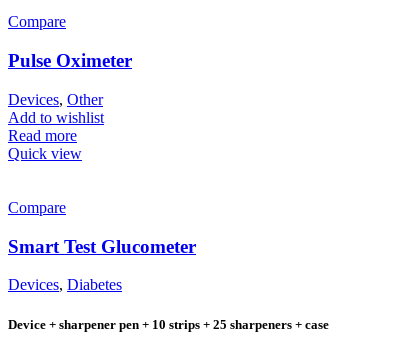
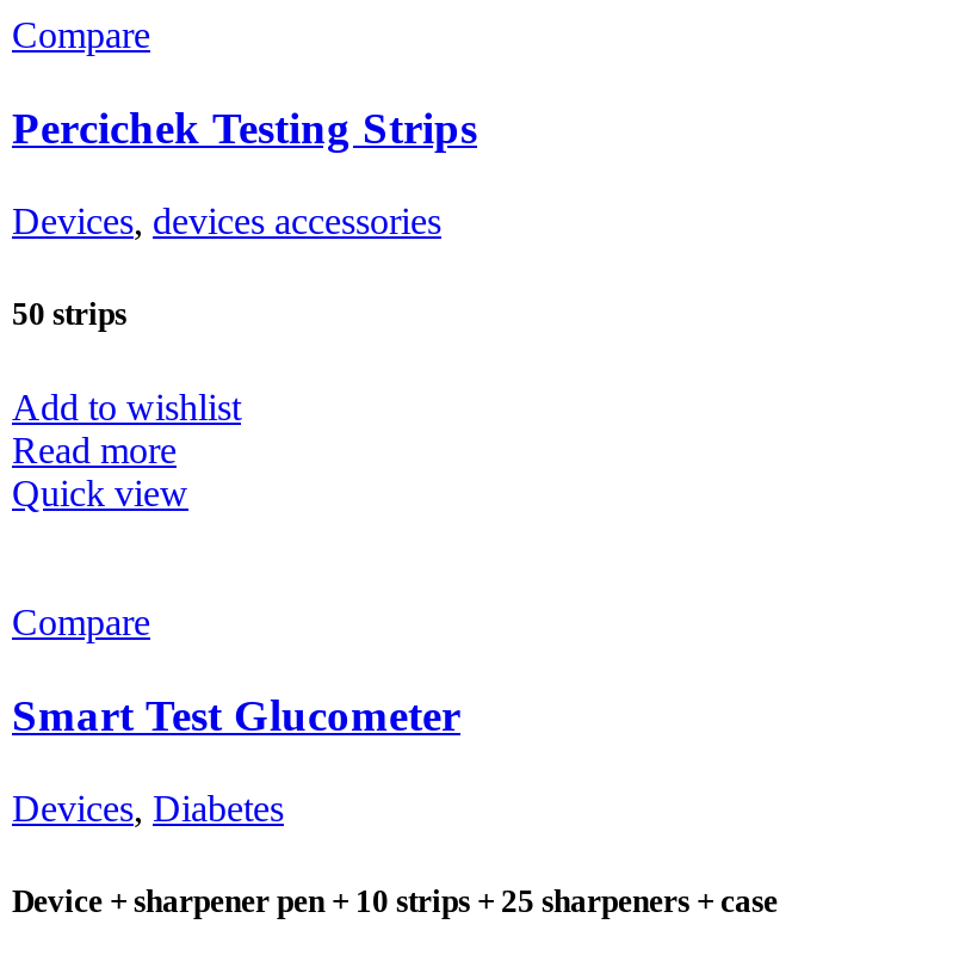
[8,50,132,108] Pulse Oximeter | Devices, Other -> [12,103,477,332] Percichek Testing Strips | Devices, devices accessories | 50 strips

